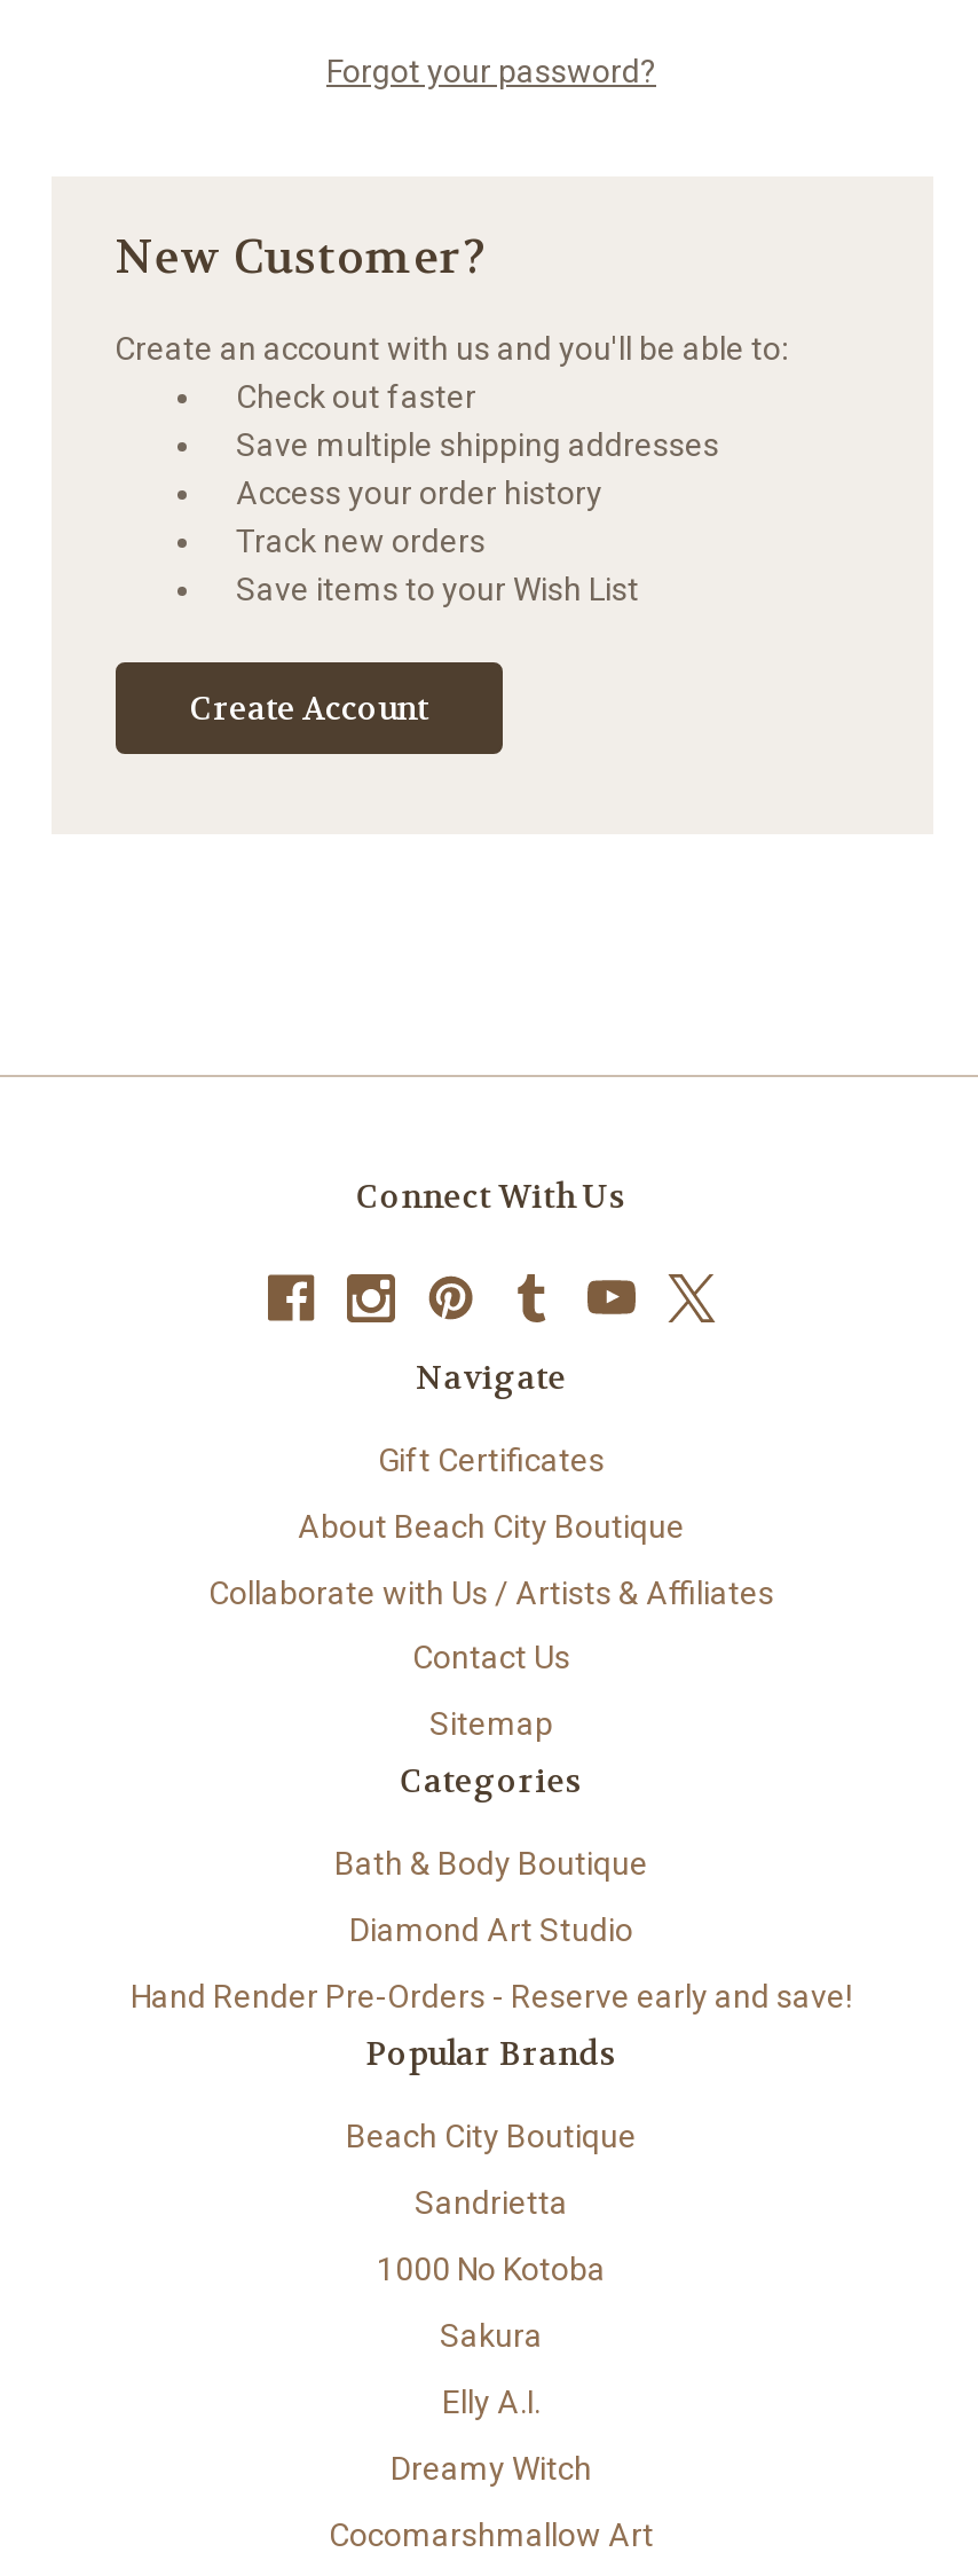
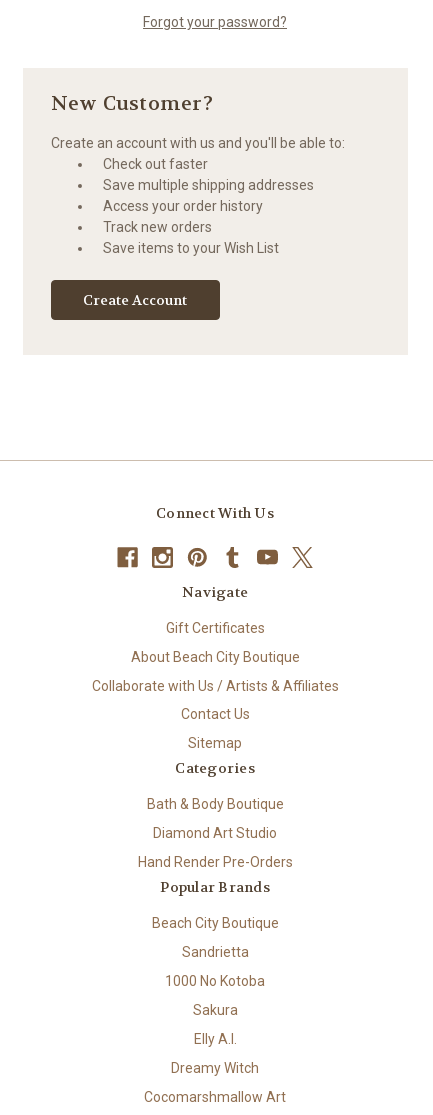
[131,1979,852,2015] Hand Render Pre-Orders - Reserve early and save! -> [137,854,292,870] Hand Render Pre-Orders

